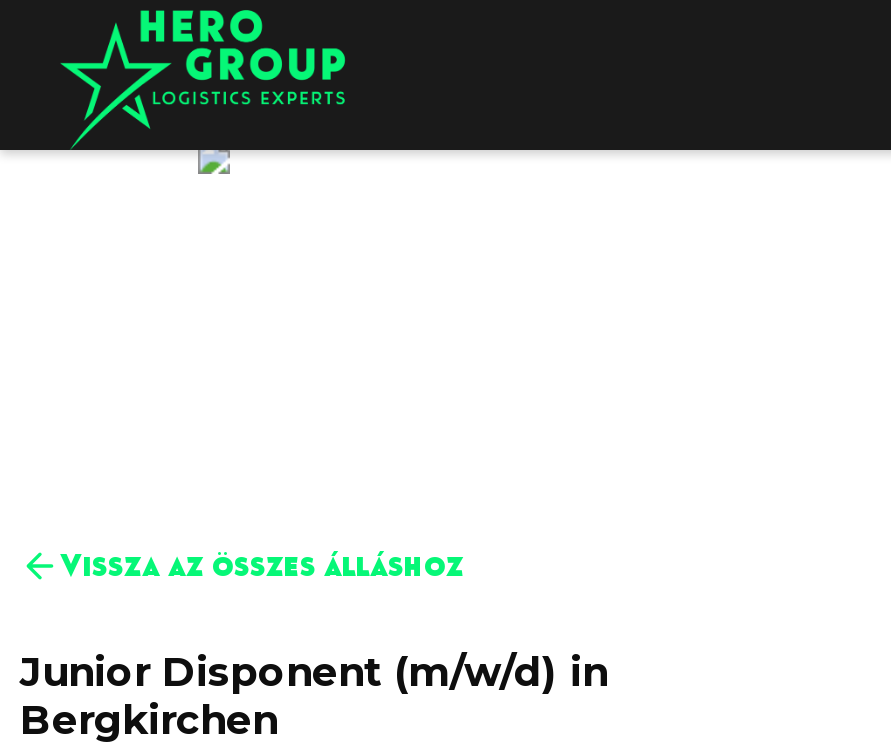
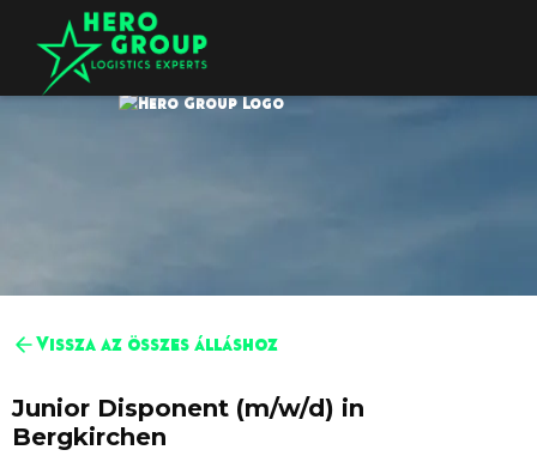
none -> [4,96,533,297] [image]

